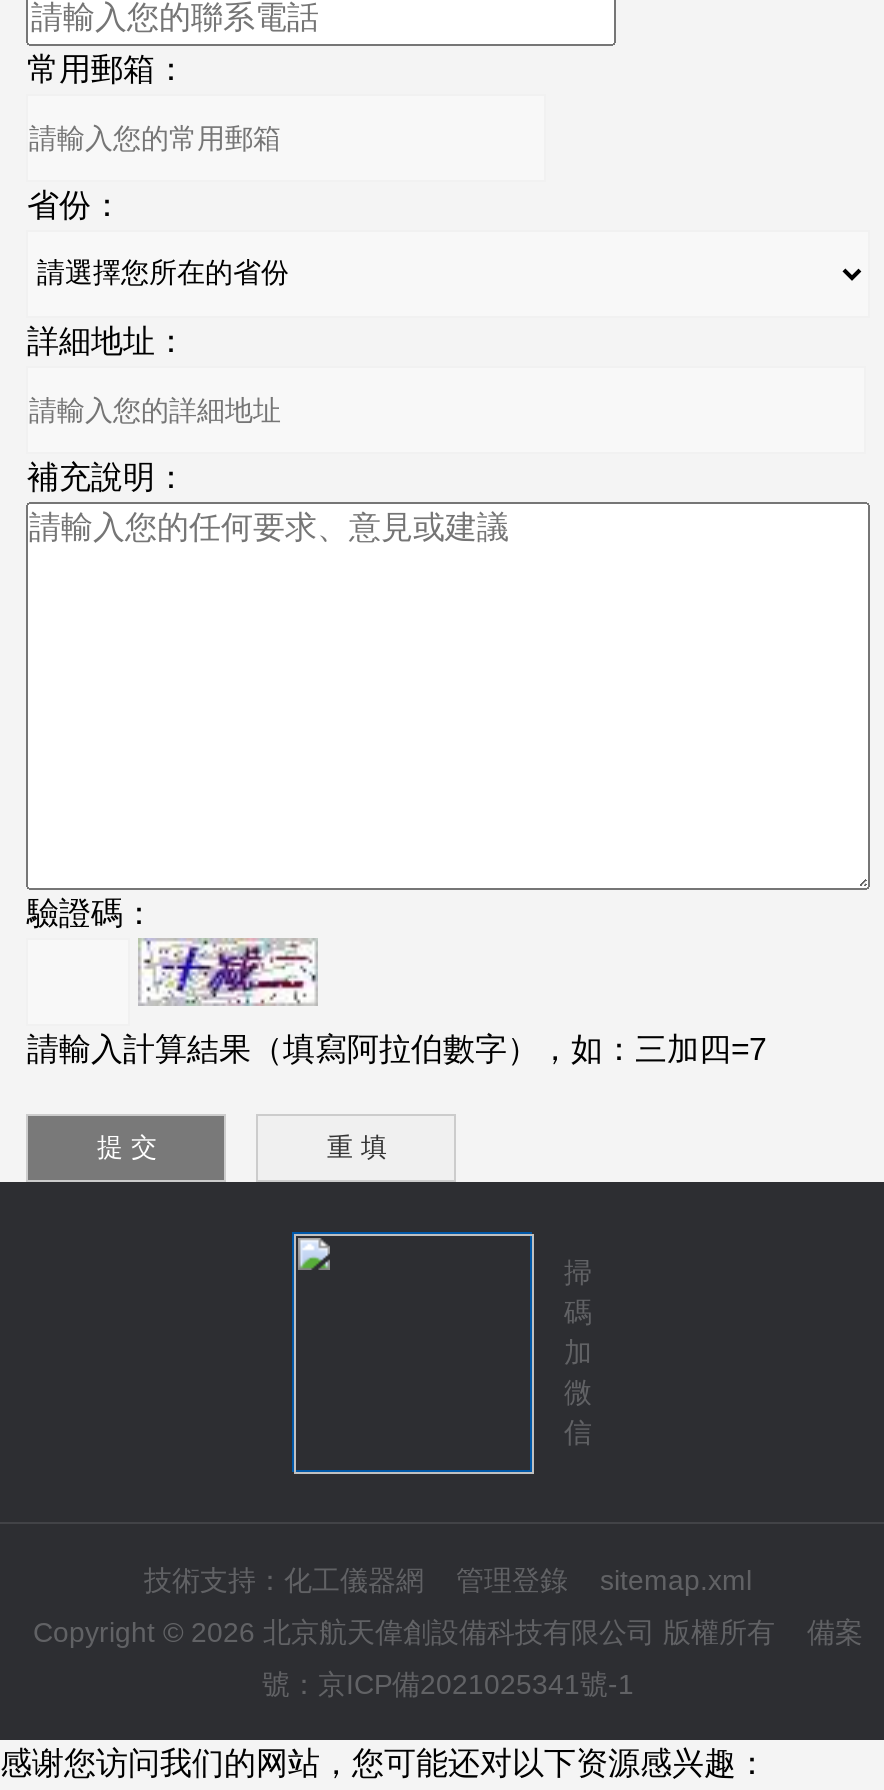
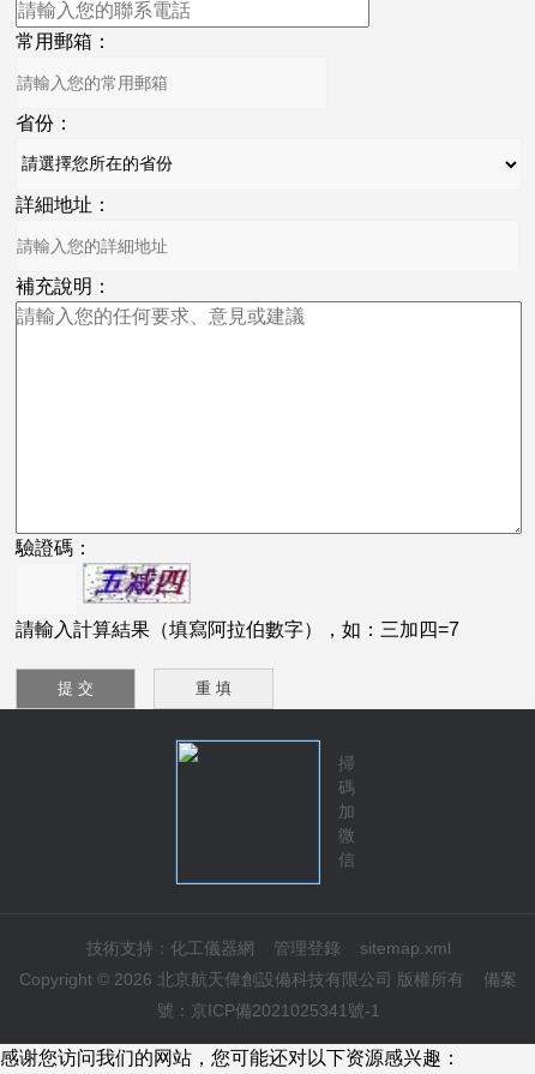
[144,940,318,1006] [image] -> [84,563,188,602] [image]

